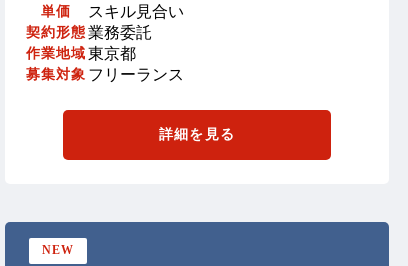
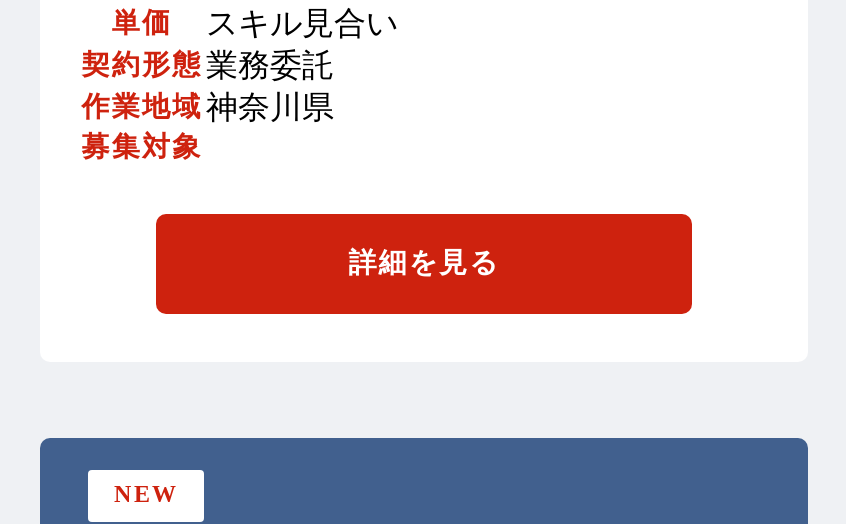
[26,45,184,83] 作業地域 東京都 | 募集対象 フリーランス -> [82,89,334,161] 作業地域 神奈川県 | 募集対象

